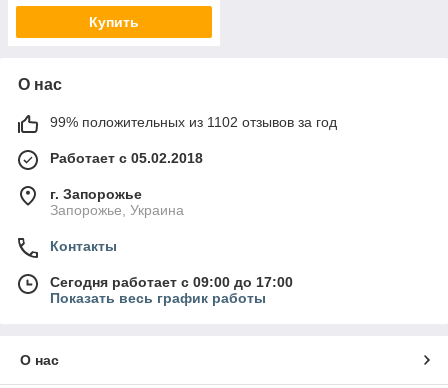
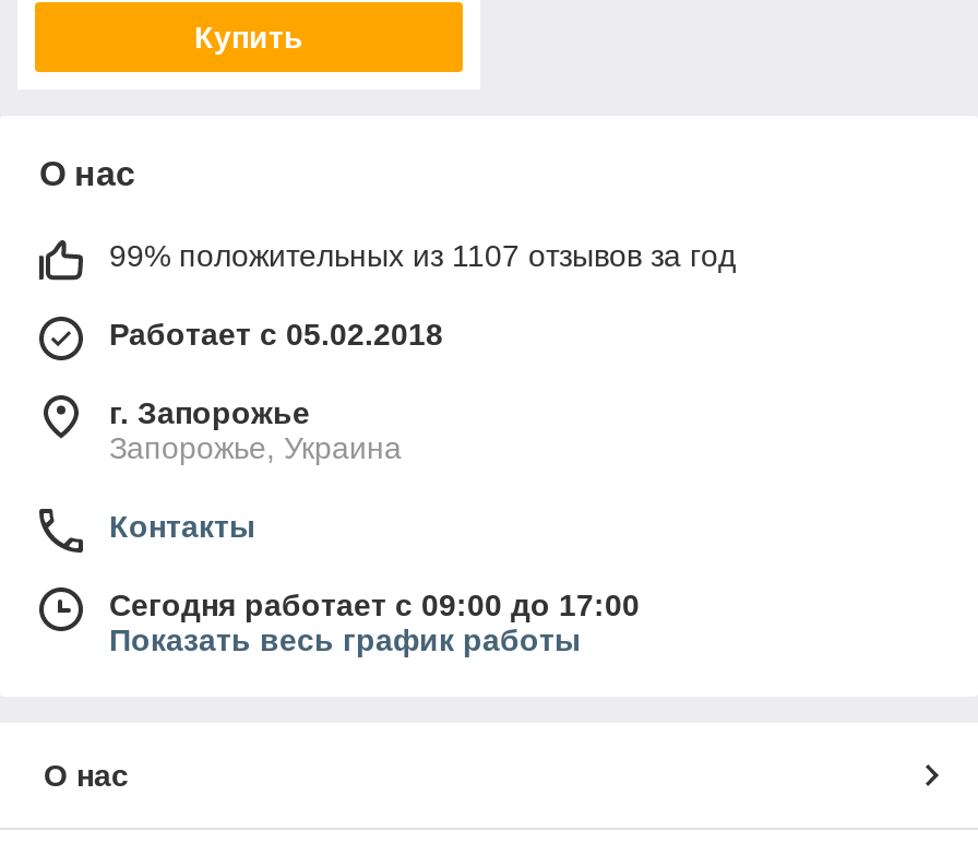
[50,114,337,130] 99% положительных из 1102 отзывов за год -> [109,238,736,273] 99% положительных из 1107 отзывов за год

